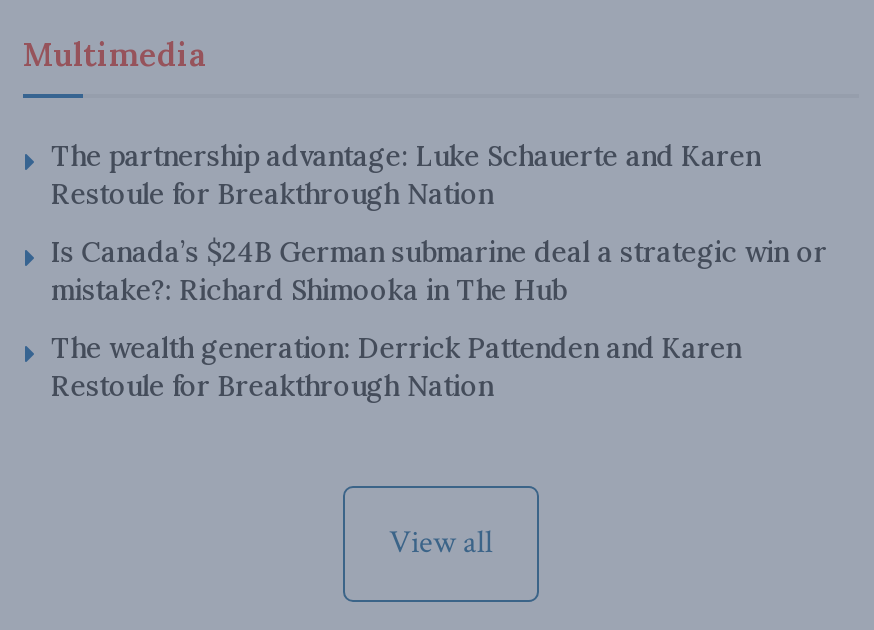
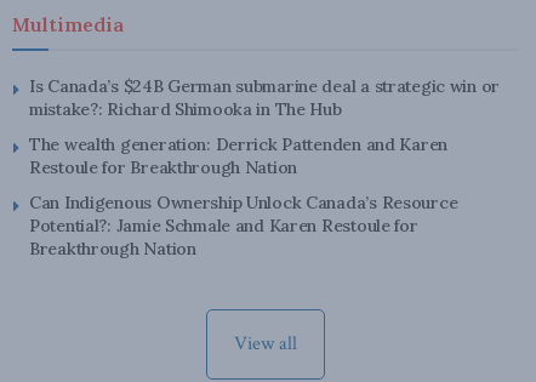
[51,139,760,213] The partnership advantage: Luke Schauerte and Karen | Restoule for Breakthrough Nation -> none
moved [51,235,827,405] -> [29,76,500,179]: Is Canada’s $24B German submarine deal a strategic win or | mistake?: Richard Shimooka in The Hub | The wealth generation: Derrick Pattenden and Karen | Restoule for Breakthrough Nation
none -> [29,192,458,260] Can Indigenous Ownership Unlock Canada’s Resource | Potential?: Jamie Schmale and Karen Restoule for | Breakthrough Nation

